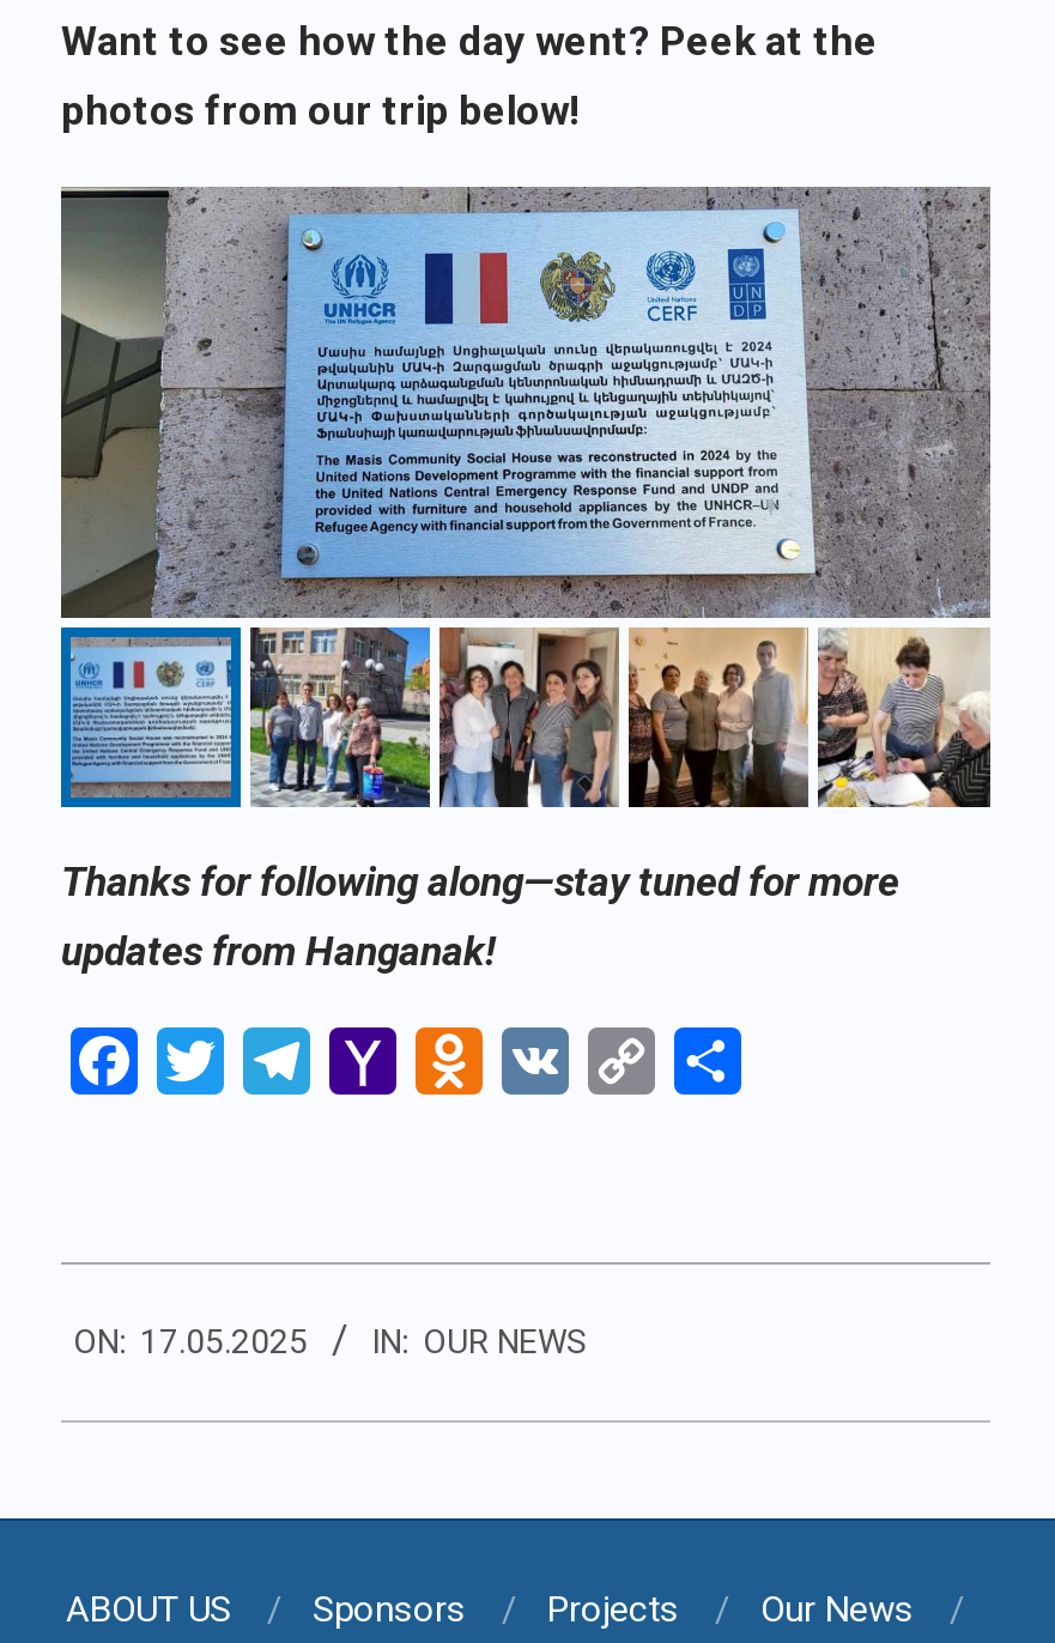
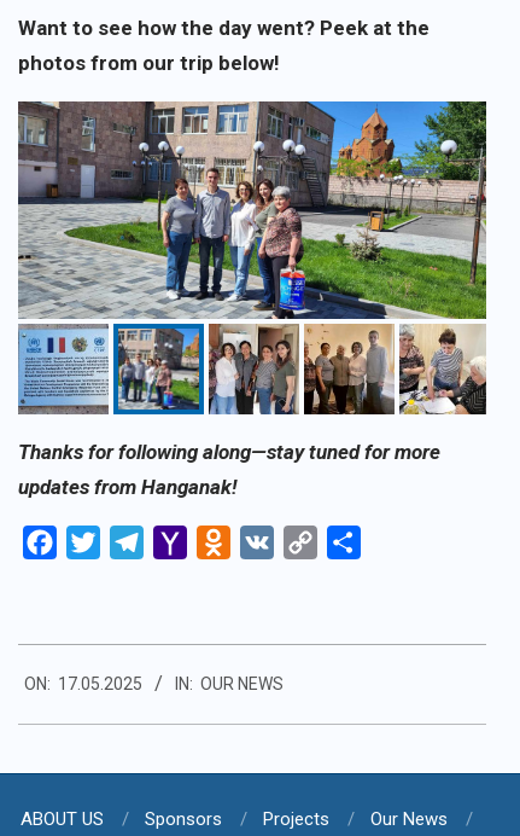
[59,184,993,810] [image] -> [17,100,487,416] [image]

